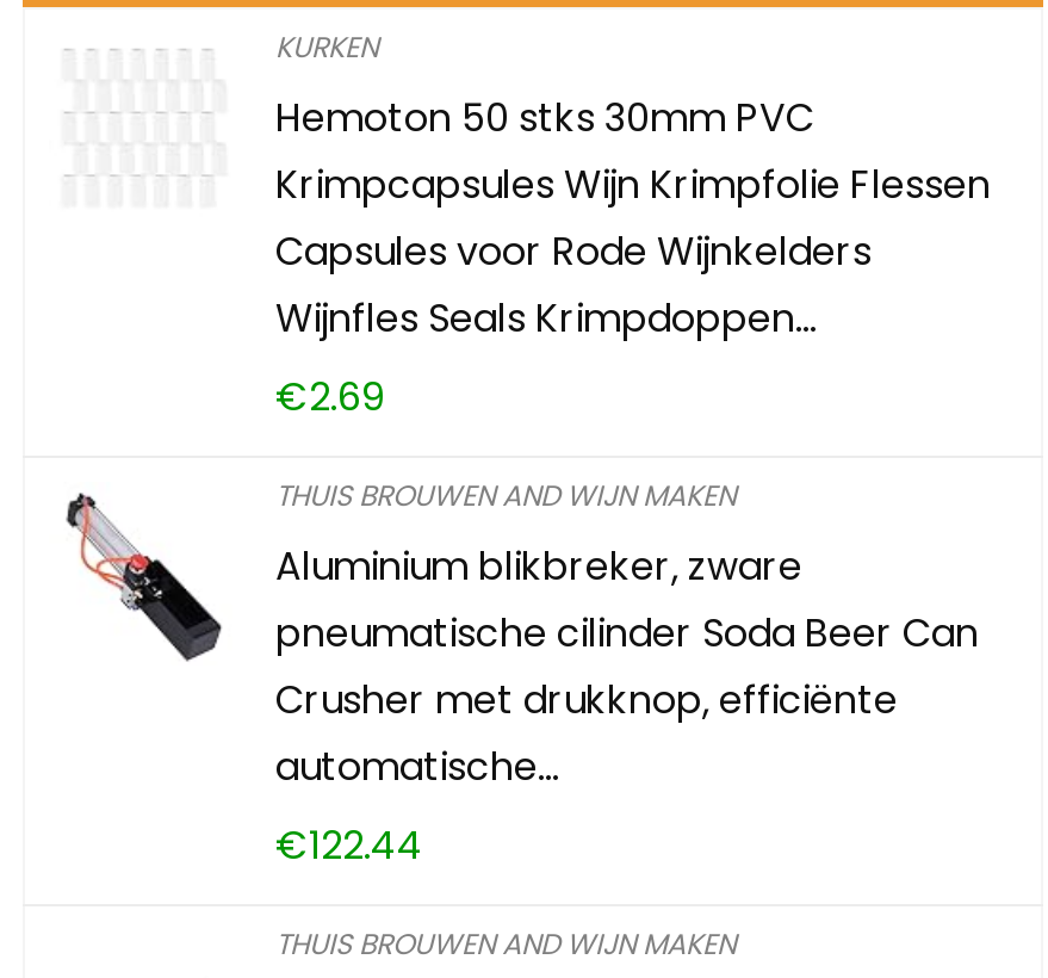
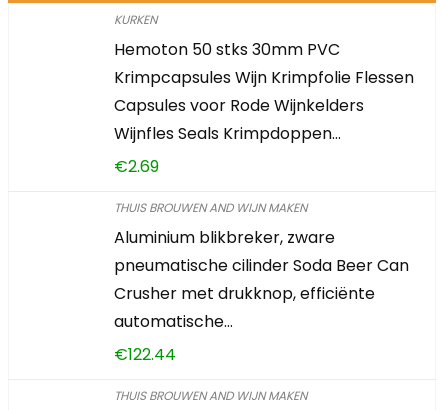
[63,491,223,663] [image] -> none

